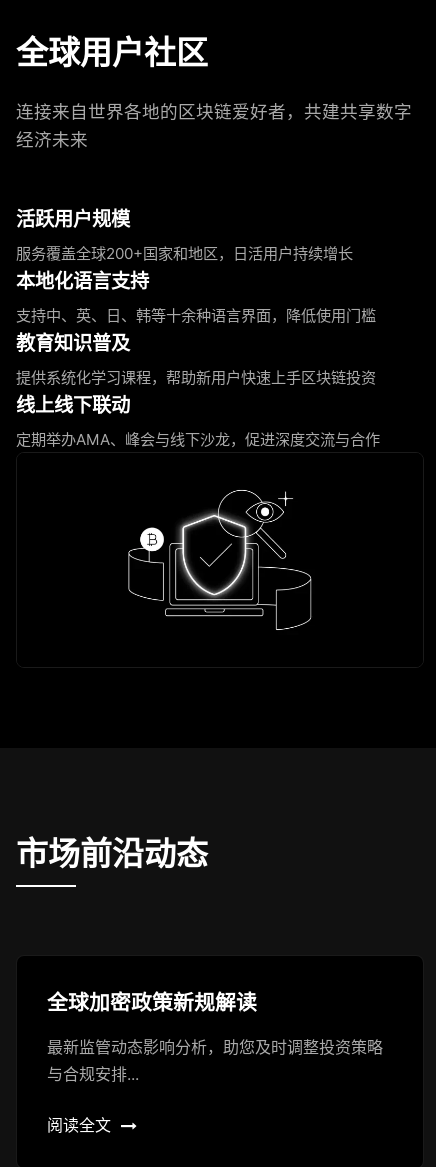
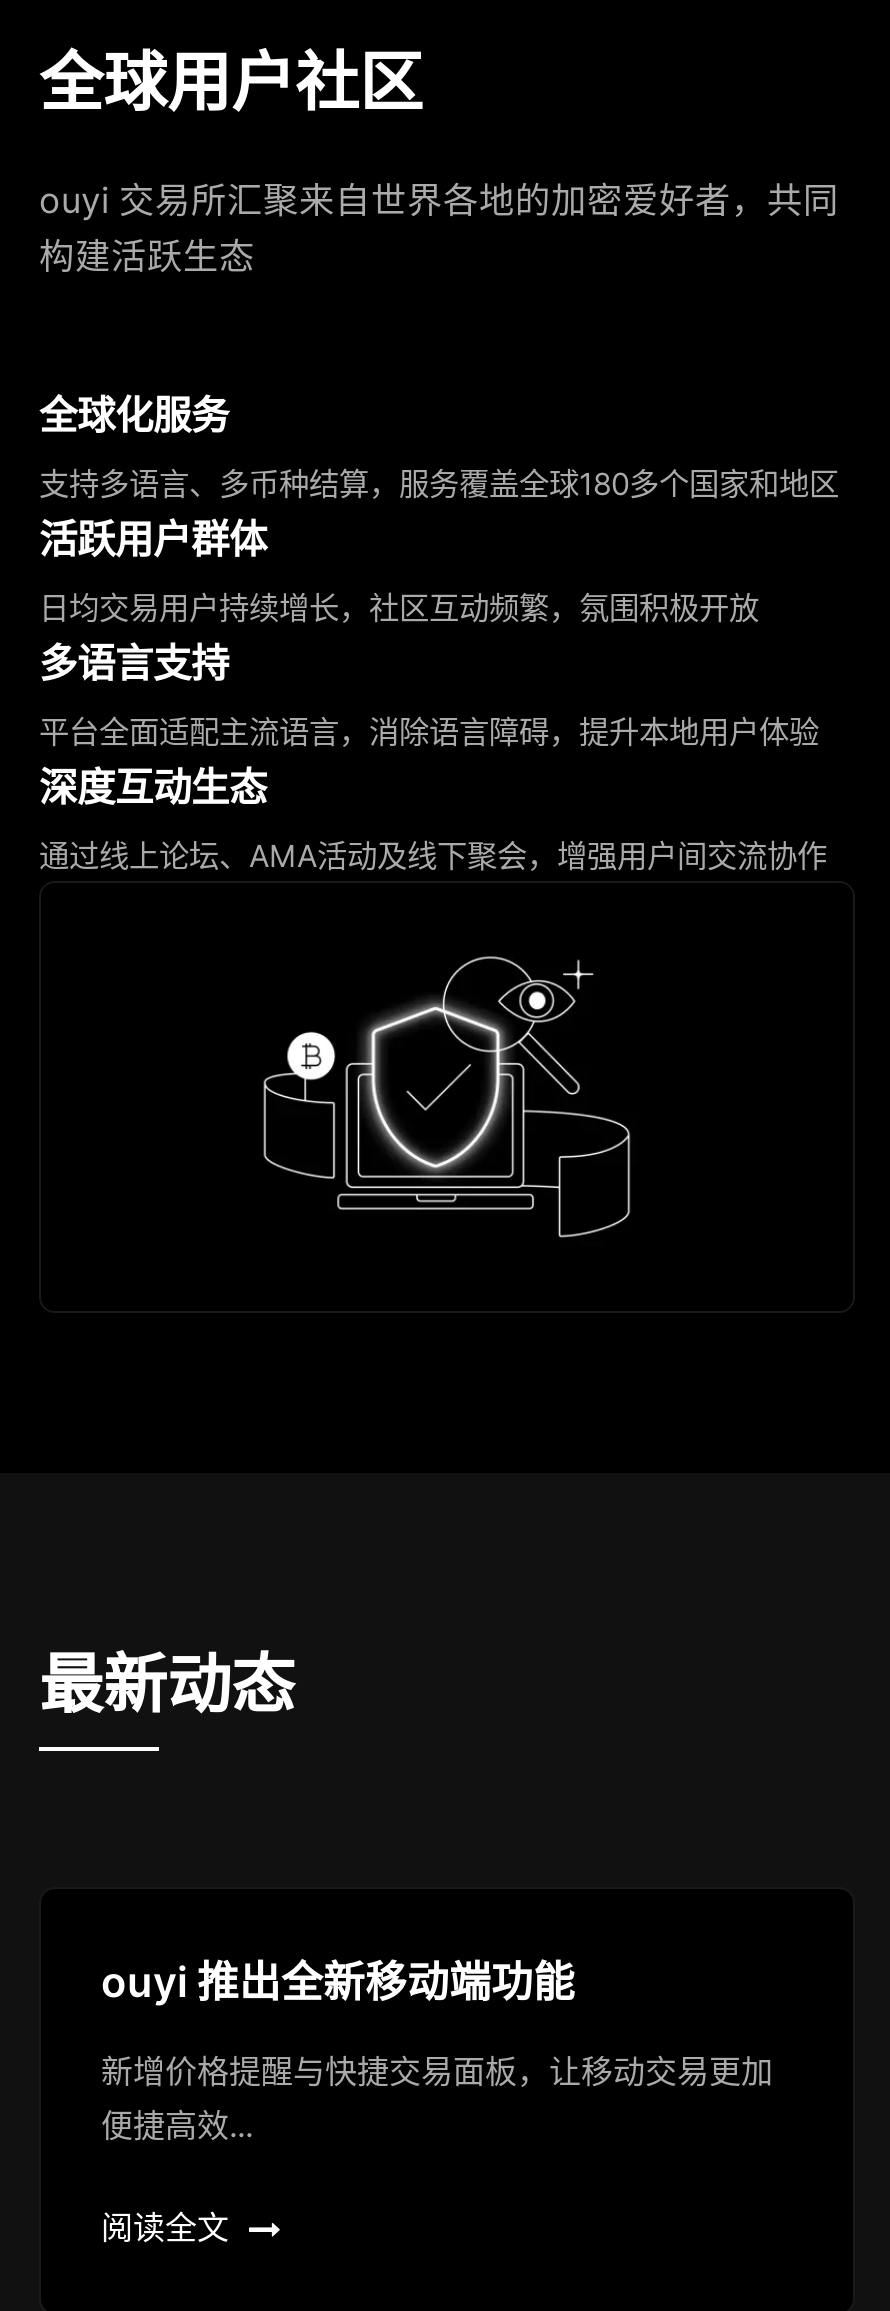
[16,101,412,150] 连接来自世界各地的区块链爱好者，共建共享数字 | 经济未来 -> [39,179,839,277] ouyi 交易所汇聚来自世界各地的加密爱好者，共同 | 构建活跃生态
[16,207,130,231] 活跃用户规模 -> [39,391,229,439] 全球化服务
[16,244,353,293] 服务覆盖全球200+国家和地区，日活用户持续增长 | 本地化语言支持 -> [39,465,839,563] 支持多语言、多币种结算，服务覆盖全球180多个国家和地区 | 活跃用户群体
[16,306,376,355] 支持中、英、日、韩等十余种语言界面，降低使用门槛 | 教育知识普及 -> [39,589,759,687] 日均交易用户持续增长，社区互动频繁，氛围积极开放 | 多语言支持
[16,368,376,417] 提供系统化学习课程，帮助新用户快速上手区块链投资 | 线上线下联动 -> [39,713,819,811] 平台全面适配主流语言，消除语言障碍，提升本地用户体验 | 深度互动生态
[16,430,380,449] 定期举办AMA、峰会与线下沙龙，促进深度交流与合作 -> [39,837,827,875] 通过线上论坛、AMA活动及线下聚会，增强用户间交流协作
[16,834,208,873] 市场前沿动态 -> [39,1645,295,1723] 最新动态
[47,990,257,1015] 全球加密政策新规解读 -> [101,1957,575,2007] ouyi 推出全新移动端功能
[47,1037,383,1084] 最新监管动态影响分析，助您及时调整投资策略 | 与合规安排... -> [101,2051,773,2145] 新增价格提醒与快捷交易面板，让移动交易更加 | 便捷高效...

